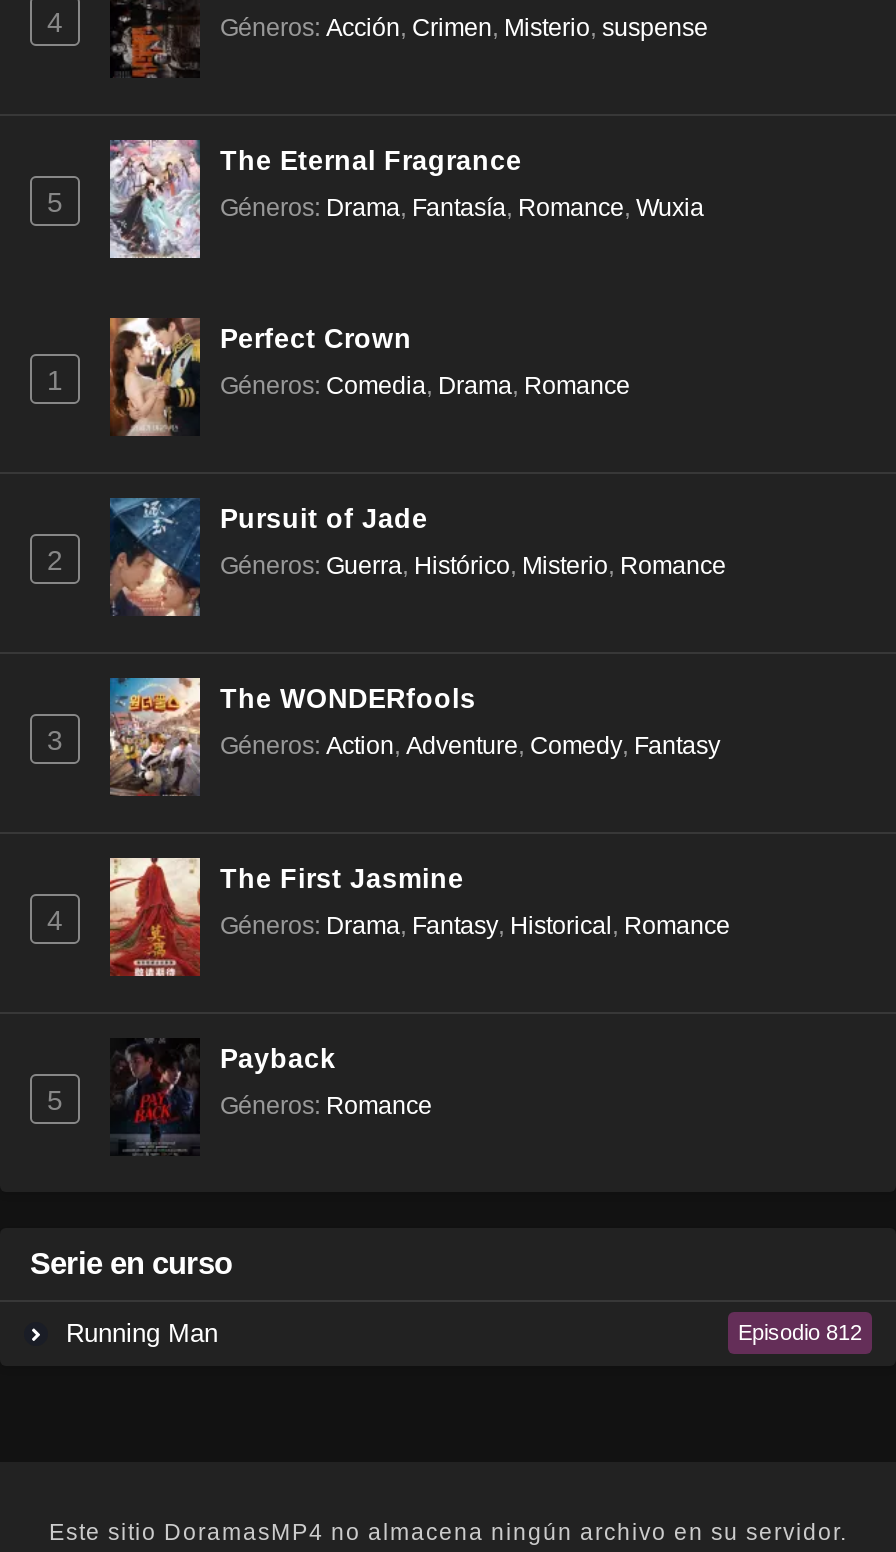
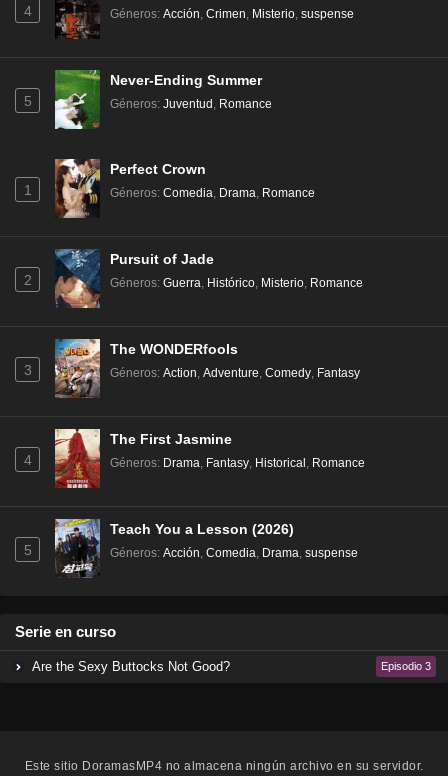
[108,138,522,260] [image] | The Eternal Fragrance -> [54,69,262,130] [image] | Never-Ending Summer
[220,194,704,222] Géneros: Drama, Fantasía, Romance, Wuxia -> [110,97,272,111] Géneros: Juventud, Romance
[110,1038,336,1156] [image] | Payback -> [54,518,294,579] [image] | Teach You a Lesson (2026)
[220,1092,432,1120] Géneros: Romance -> [110,546,358,560] Géneros: Acción, Comedia, Drama, suspense
[58,1318,862,1348] Running Man | Episodio 812 -> [29,659,431,674] Are the Sexy Buttocks Not Good? | Episodio 3

